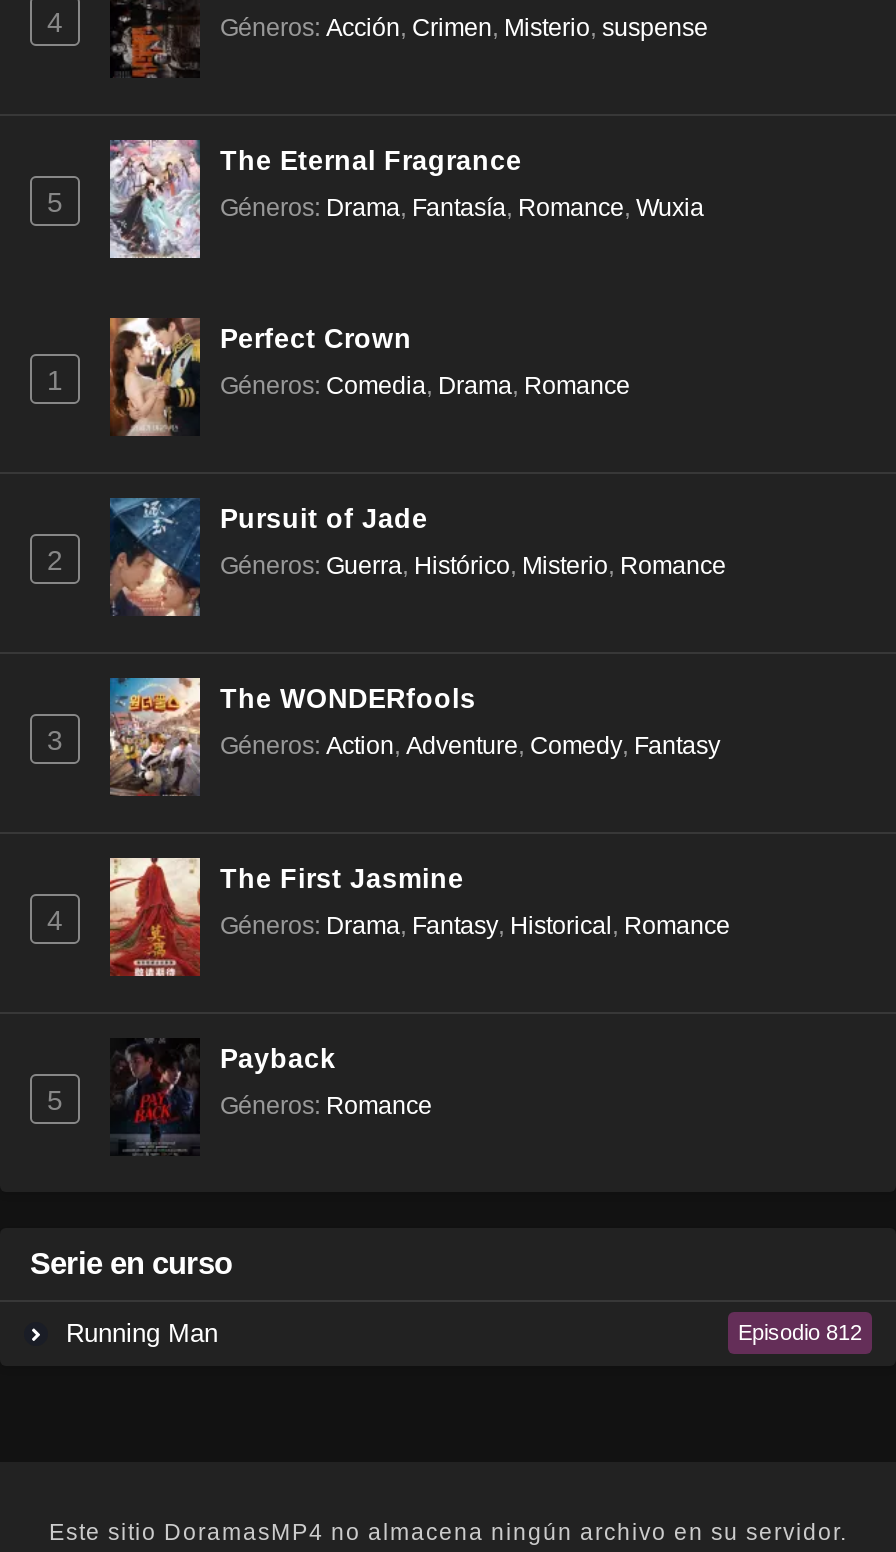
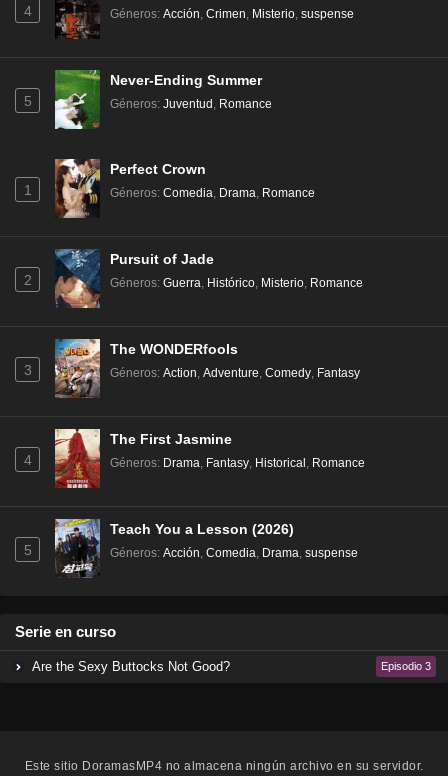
[108,138,522,260] [image] | The Eternal Fragrance -> [54,69,262,130] [image] | Never-Ending Summer
[220,194,704,222] Géneros: Drama, Fantasía, Romance, Wuxia -> [110,97,272,111] Géneros: Juventud, Romance
[110,1038,336,1156] [image] | Payback -> [54,518,294,579] [image] | Teach You a Lesson (2026)
[220,1092,432,1120] Géneros: Romance -> [110,546,358,560] Géneros: Acción, Comedia, Drama, suspense
[58,1318,862,1348] Running Man | Episodio 812 -> [29,659,431,674] Are the Sexy Buttocks Not Good? | Episodio 3

